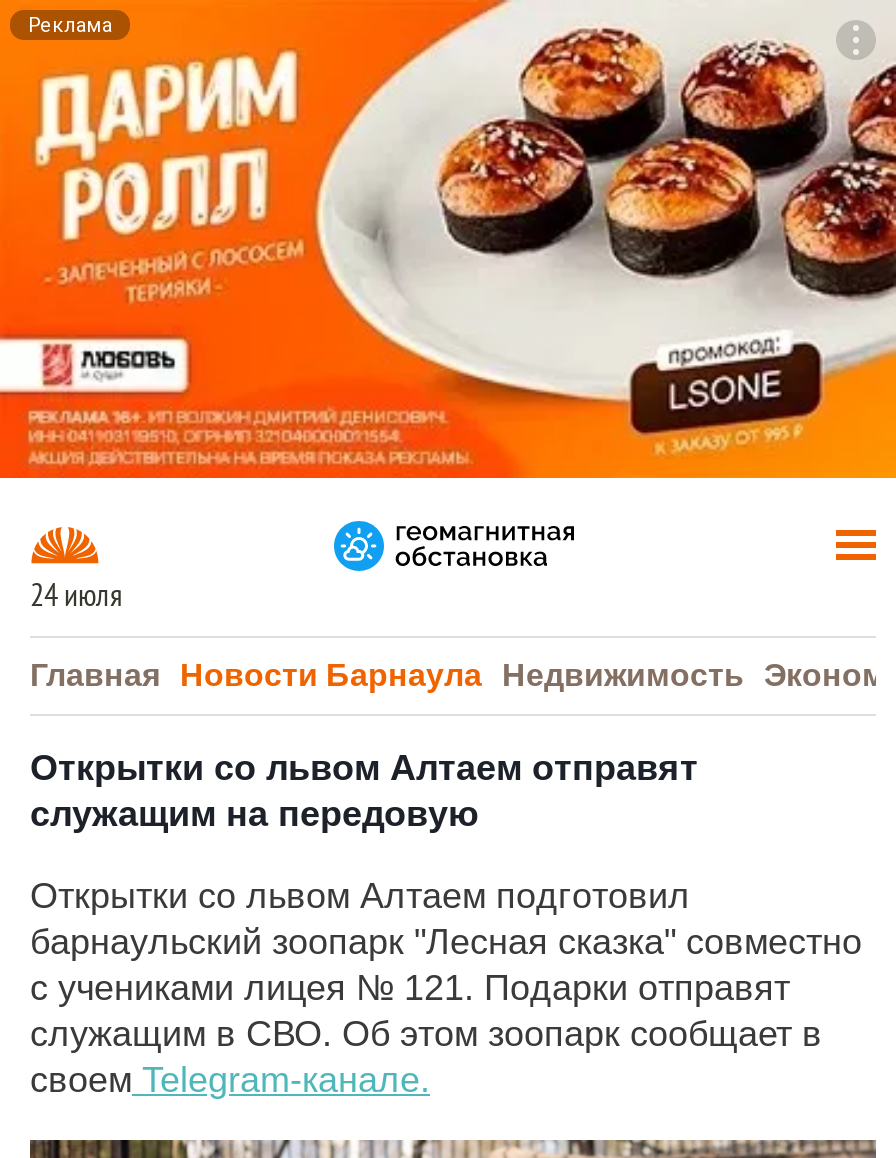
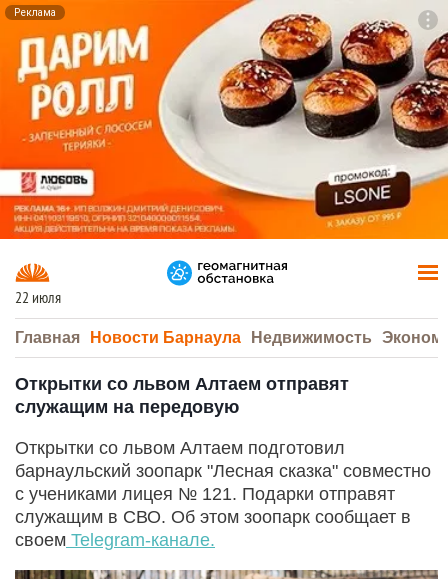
[30,578,122,614] 24 июля -> [15,289,61,307] 22 июля

